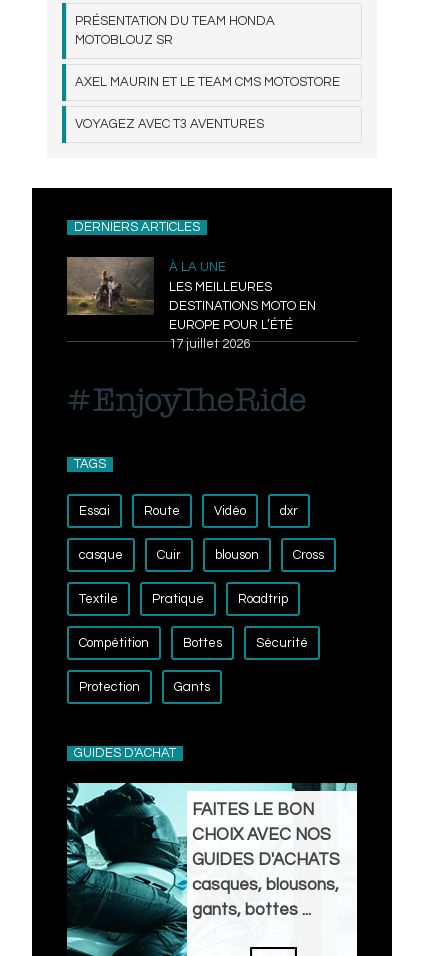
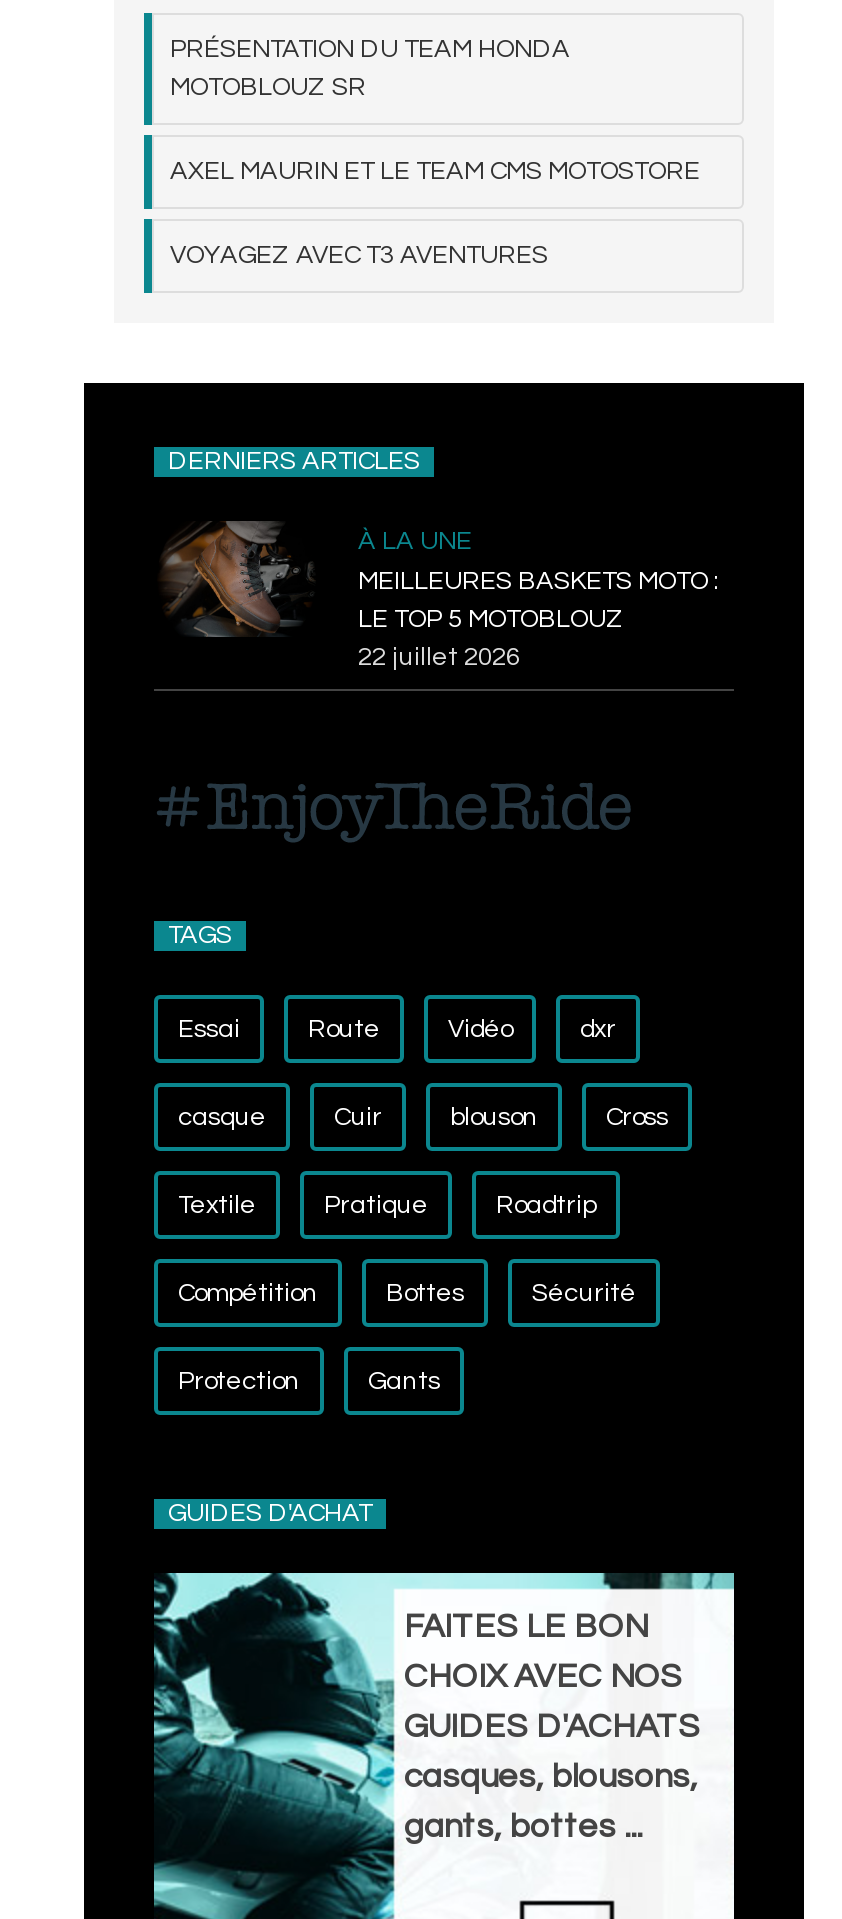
[66,256,316,351] [image] | LES MEILLEURES | DESTINATIONS MOTO EN | EUROPE POUR L’ÉTÉ | 17 juillet 2026 -> [154,521,720,672] [image] | MEILLEURES BASKETS MOTO : | LE TOP 5 MOTOBLOUZ | 22 juillet 2026

